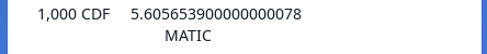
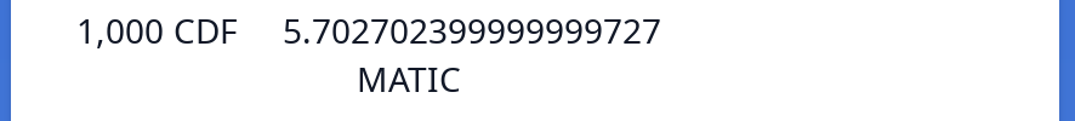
[37,3,302,24] 1,000 CDF 5.605653900000000078 -> [76,8,661,54] 1,000 CDF 5.702702399999999727

